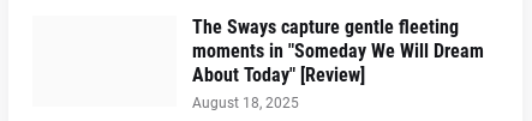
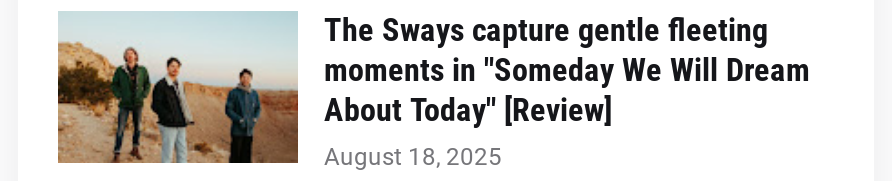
none -> [56,11,300,165] [image]

